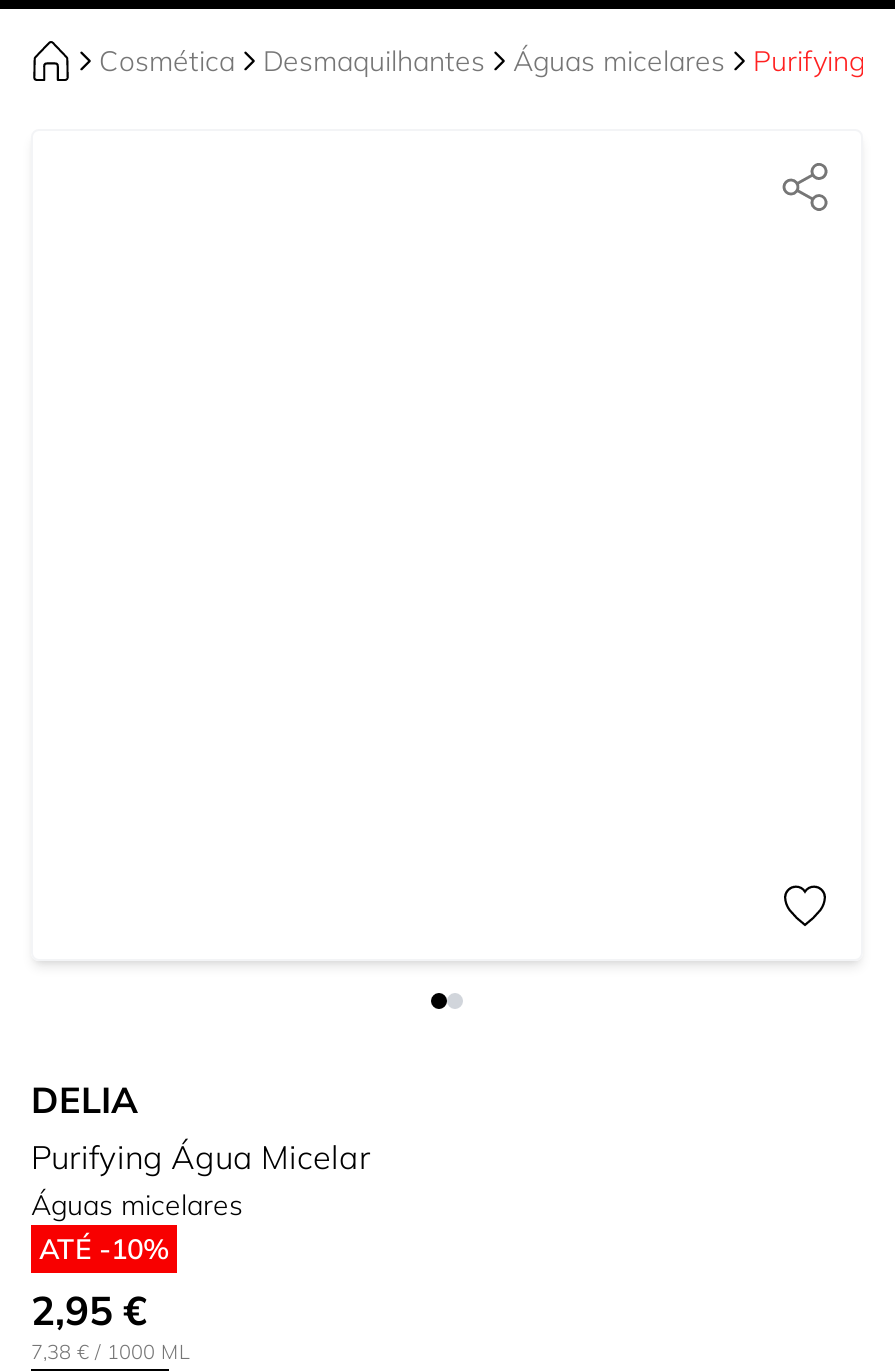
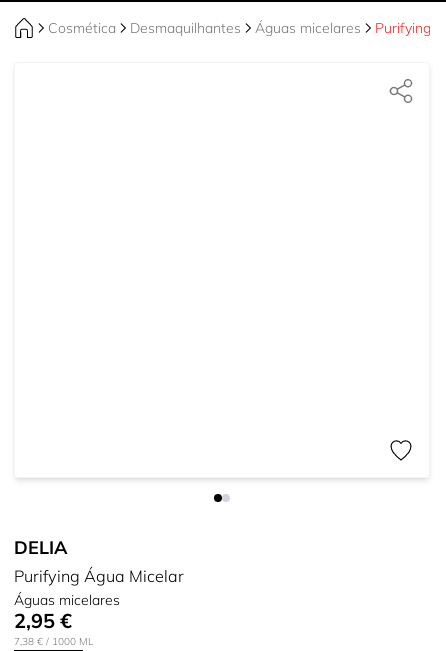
[39,1231,169,1267] ATÉ -10% -> none

